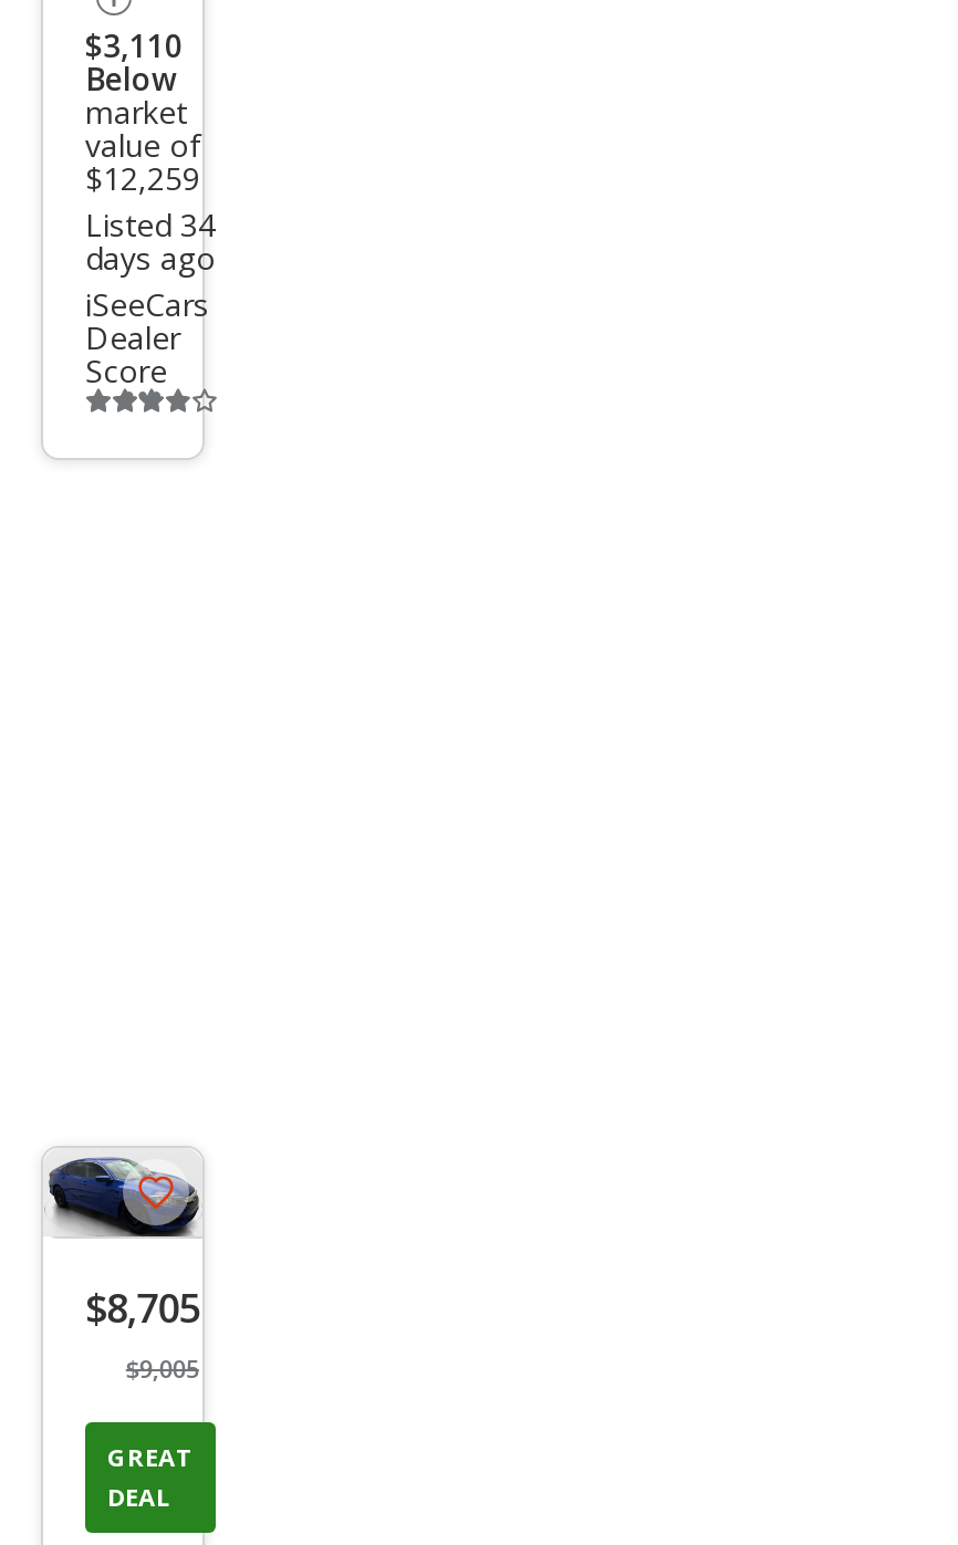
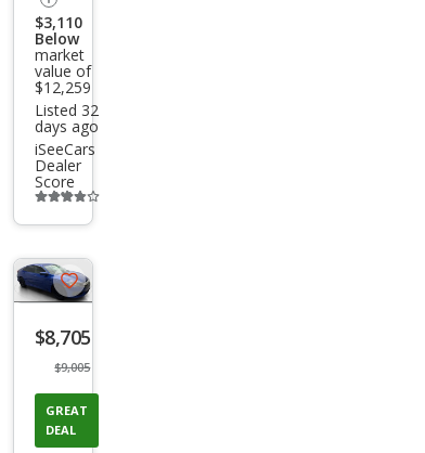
[85,204,216,246] Listed 34 -> [35,100,99,121] Listed 32

